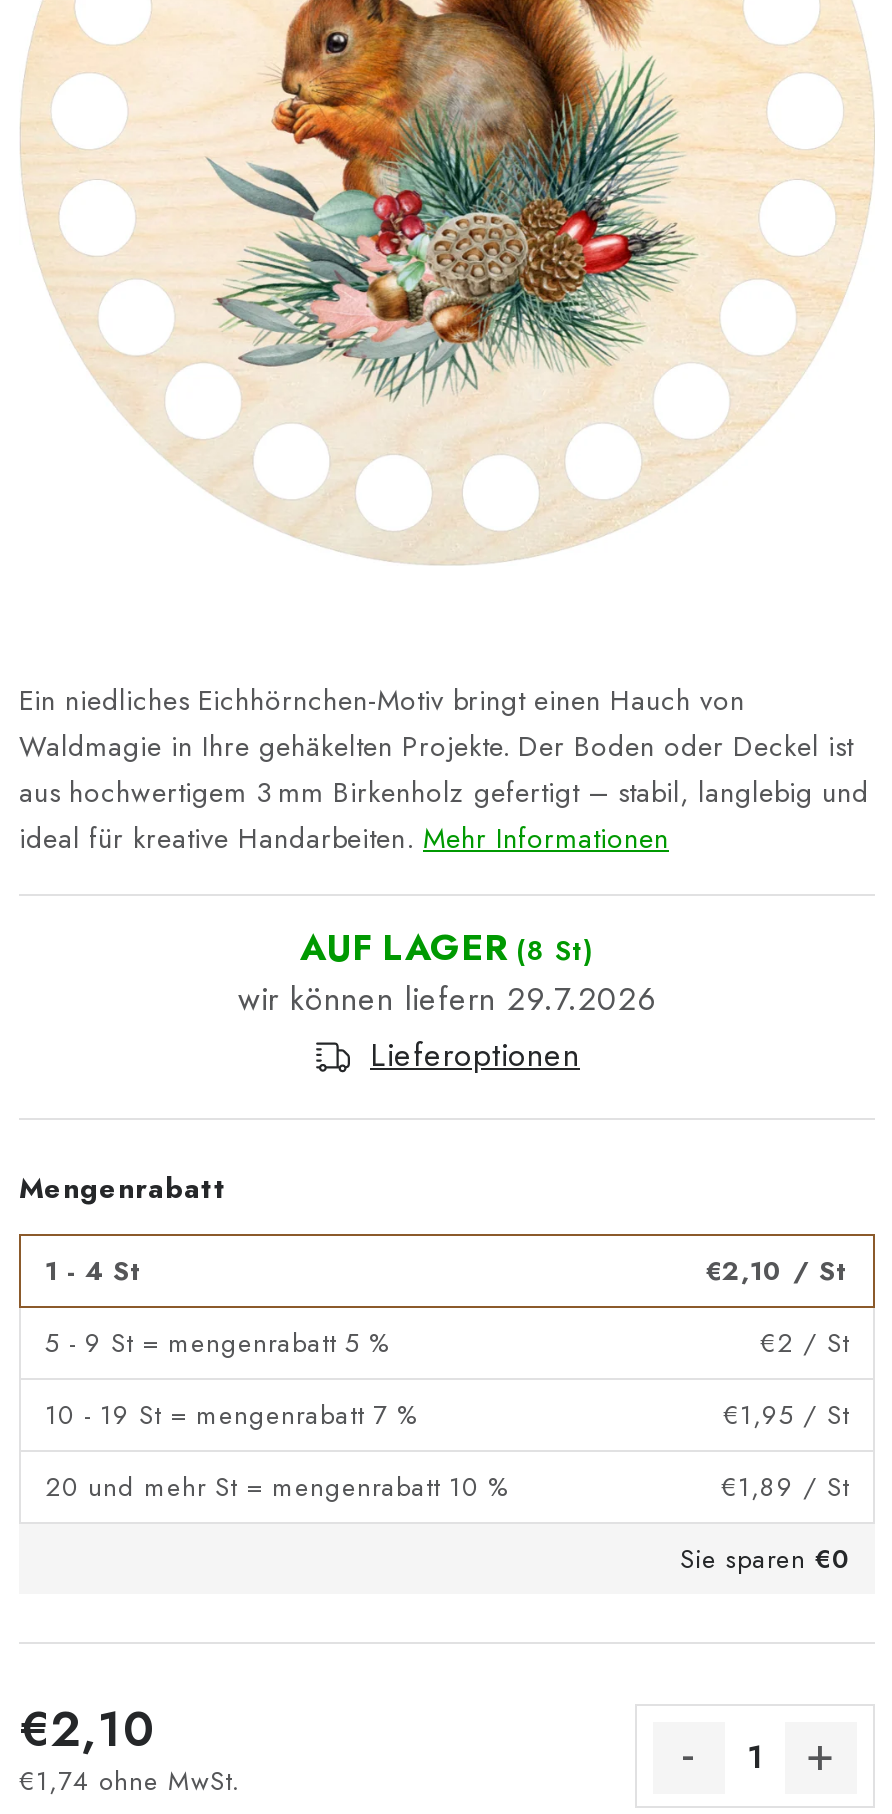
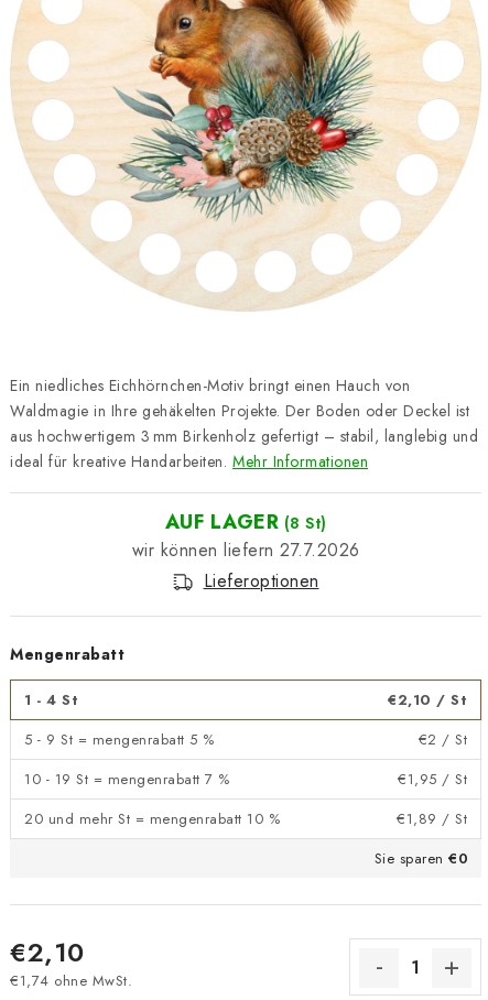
[507,976,656,1022] 29.7.2026 -> [280,537,360,563] 27.7.2026

